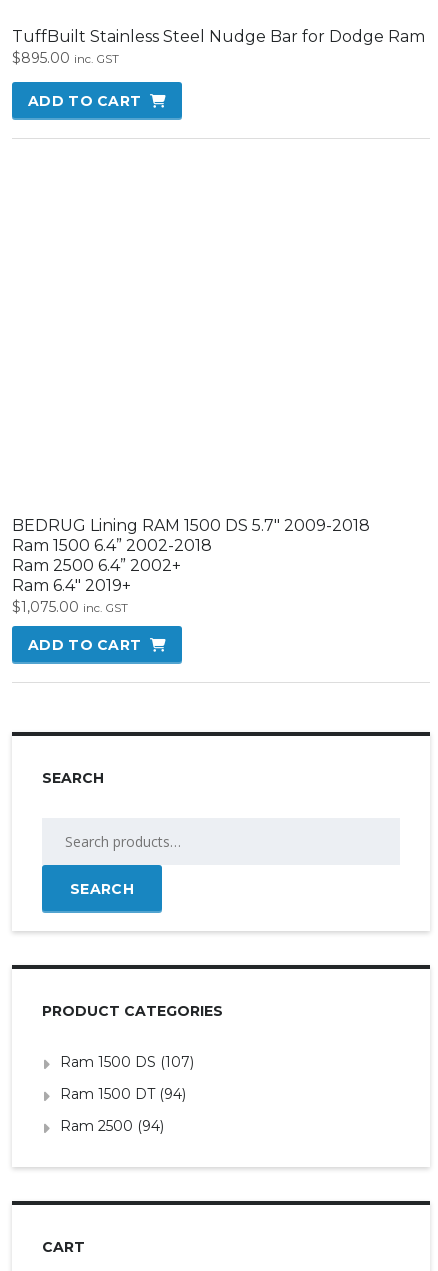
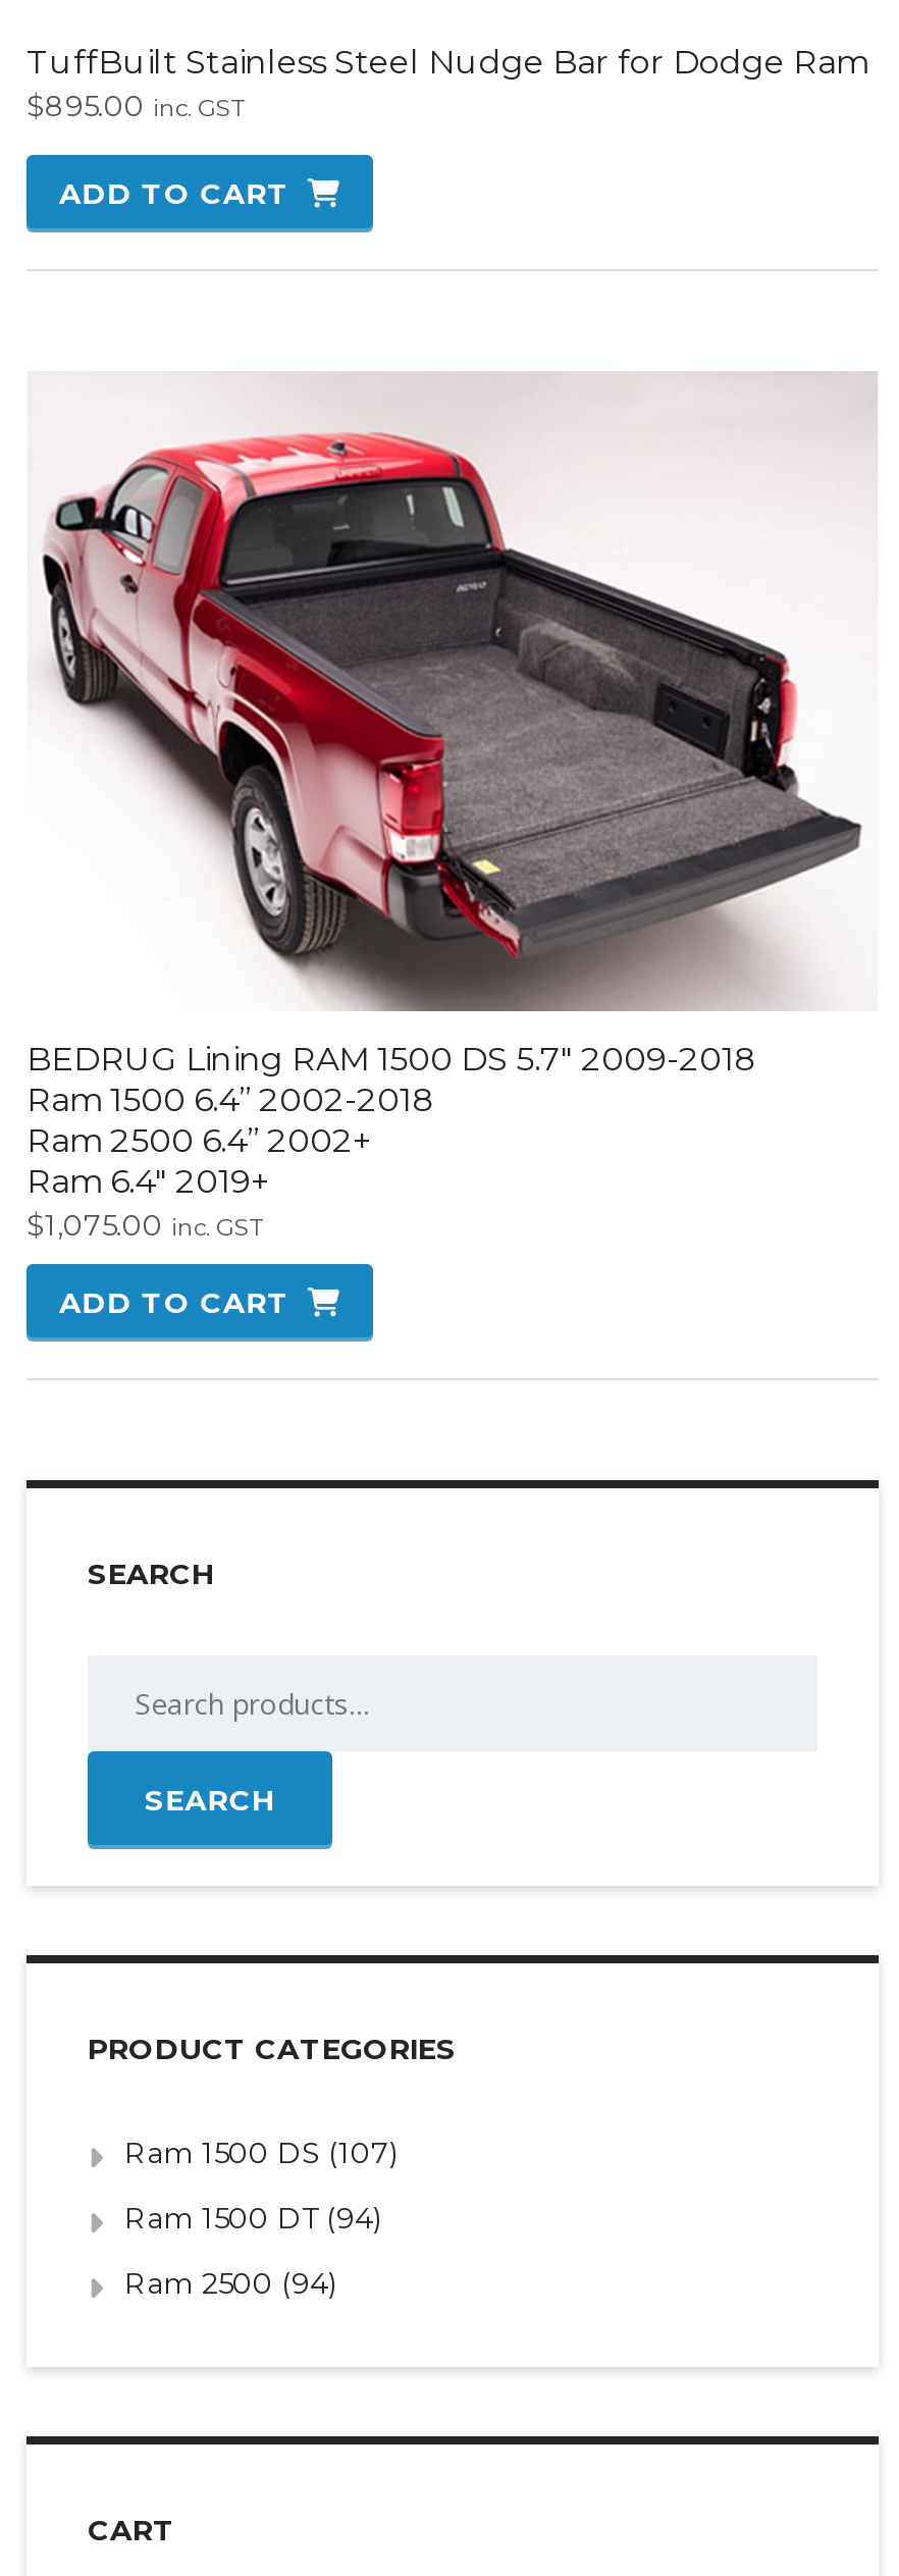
none -> [41,371,877,1013] [image]

